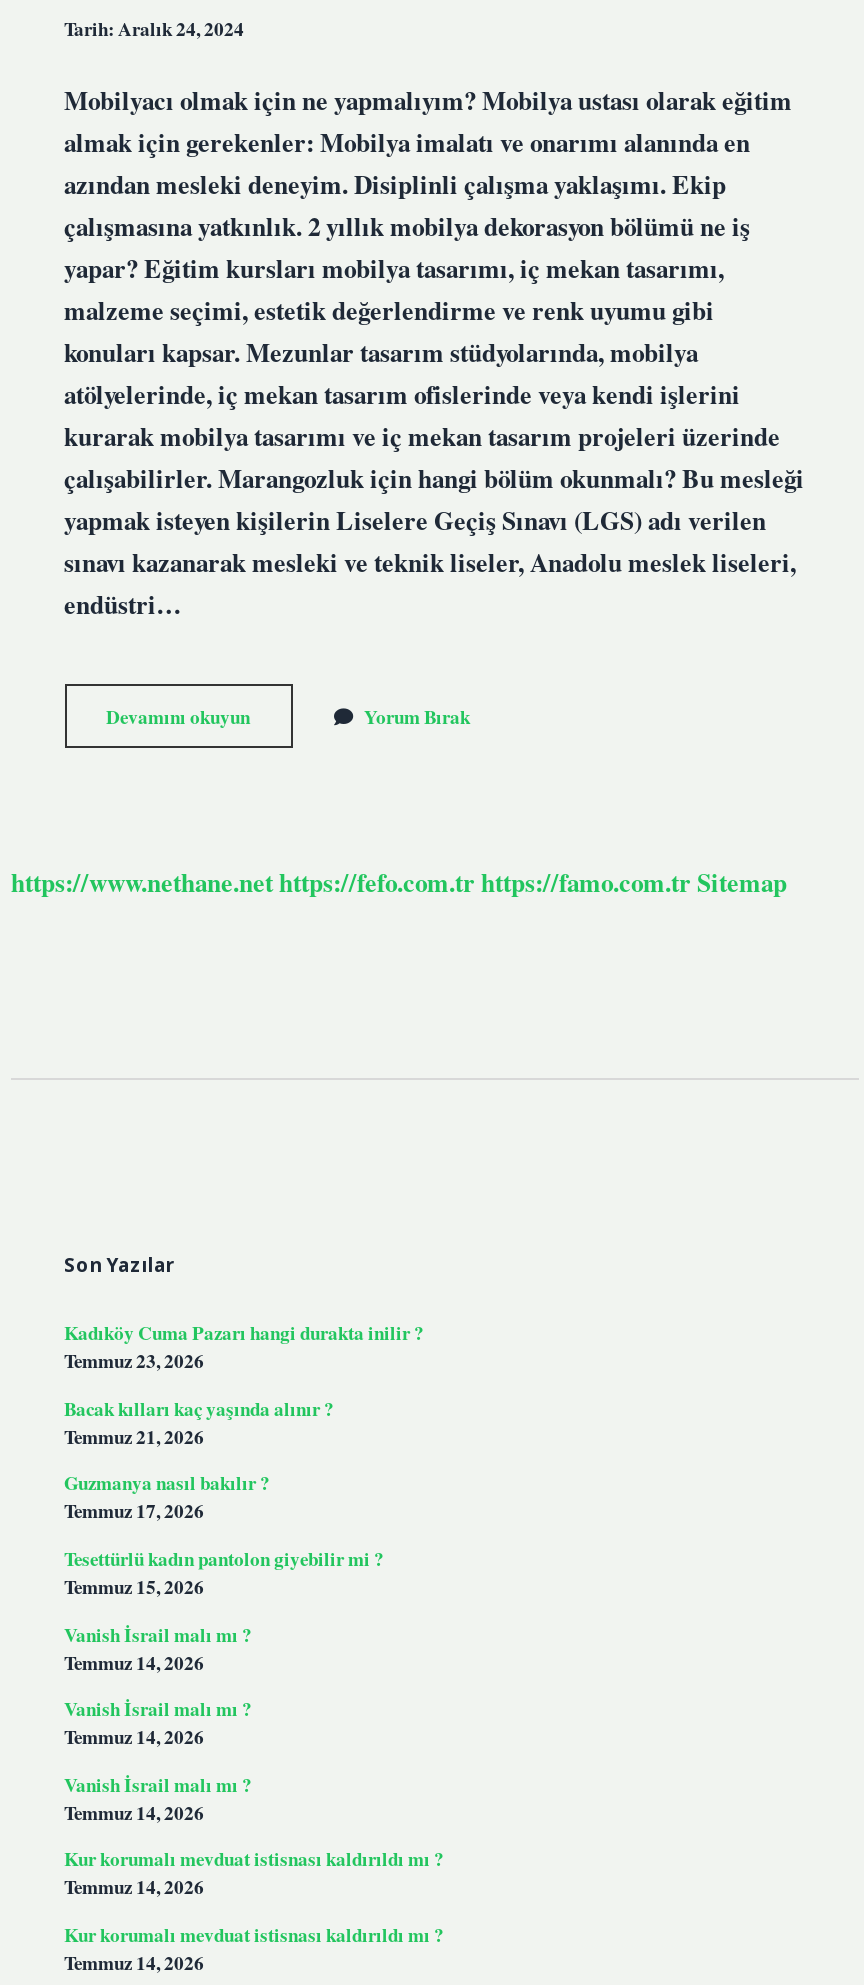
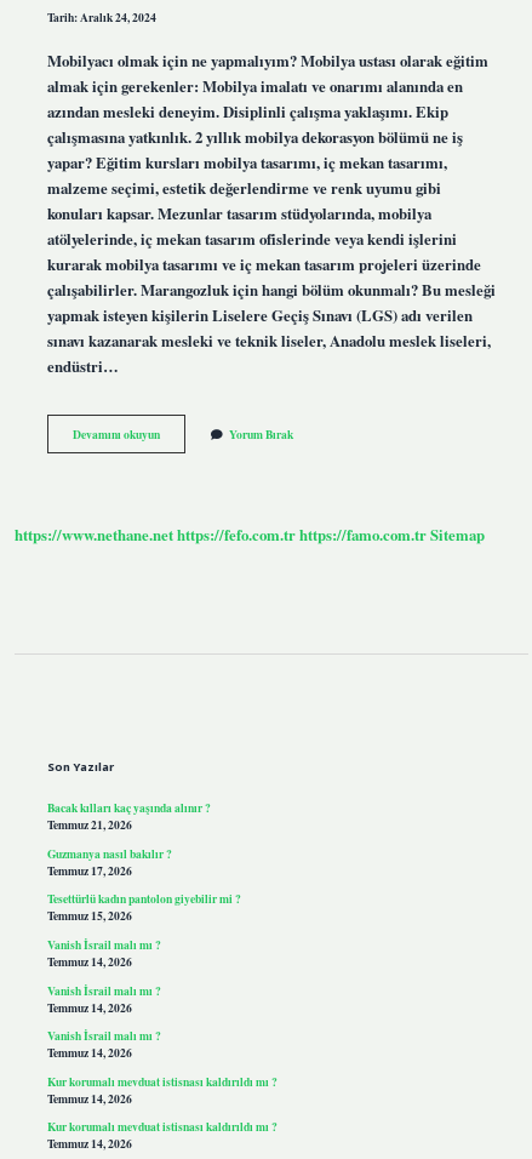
[64,1319,424,1375] Kadıköy Cuma Pazarı hangi durakta inilir ? | Temmuz 23, 2026 -> none

